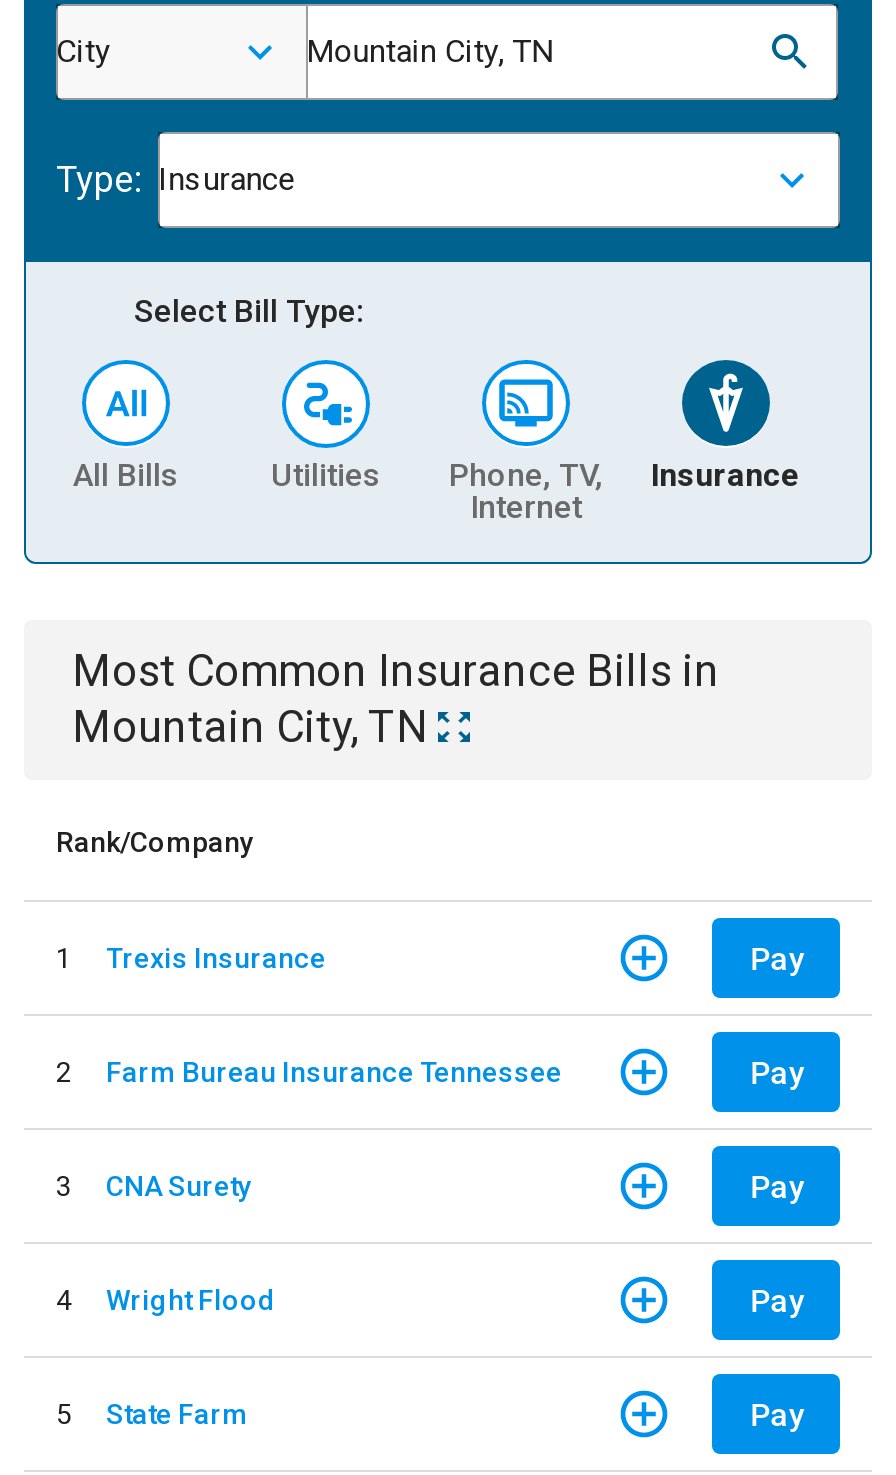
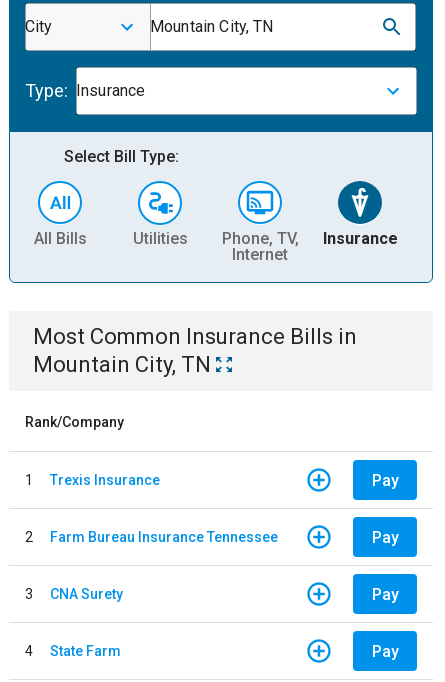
[56,1281,804,1429] Wright Flood | Pay | 5 -> none

